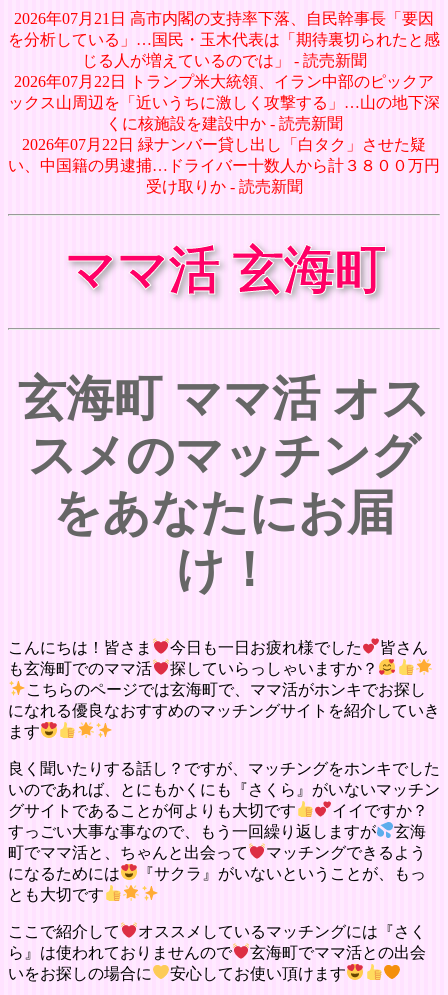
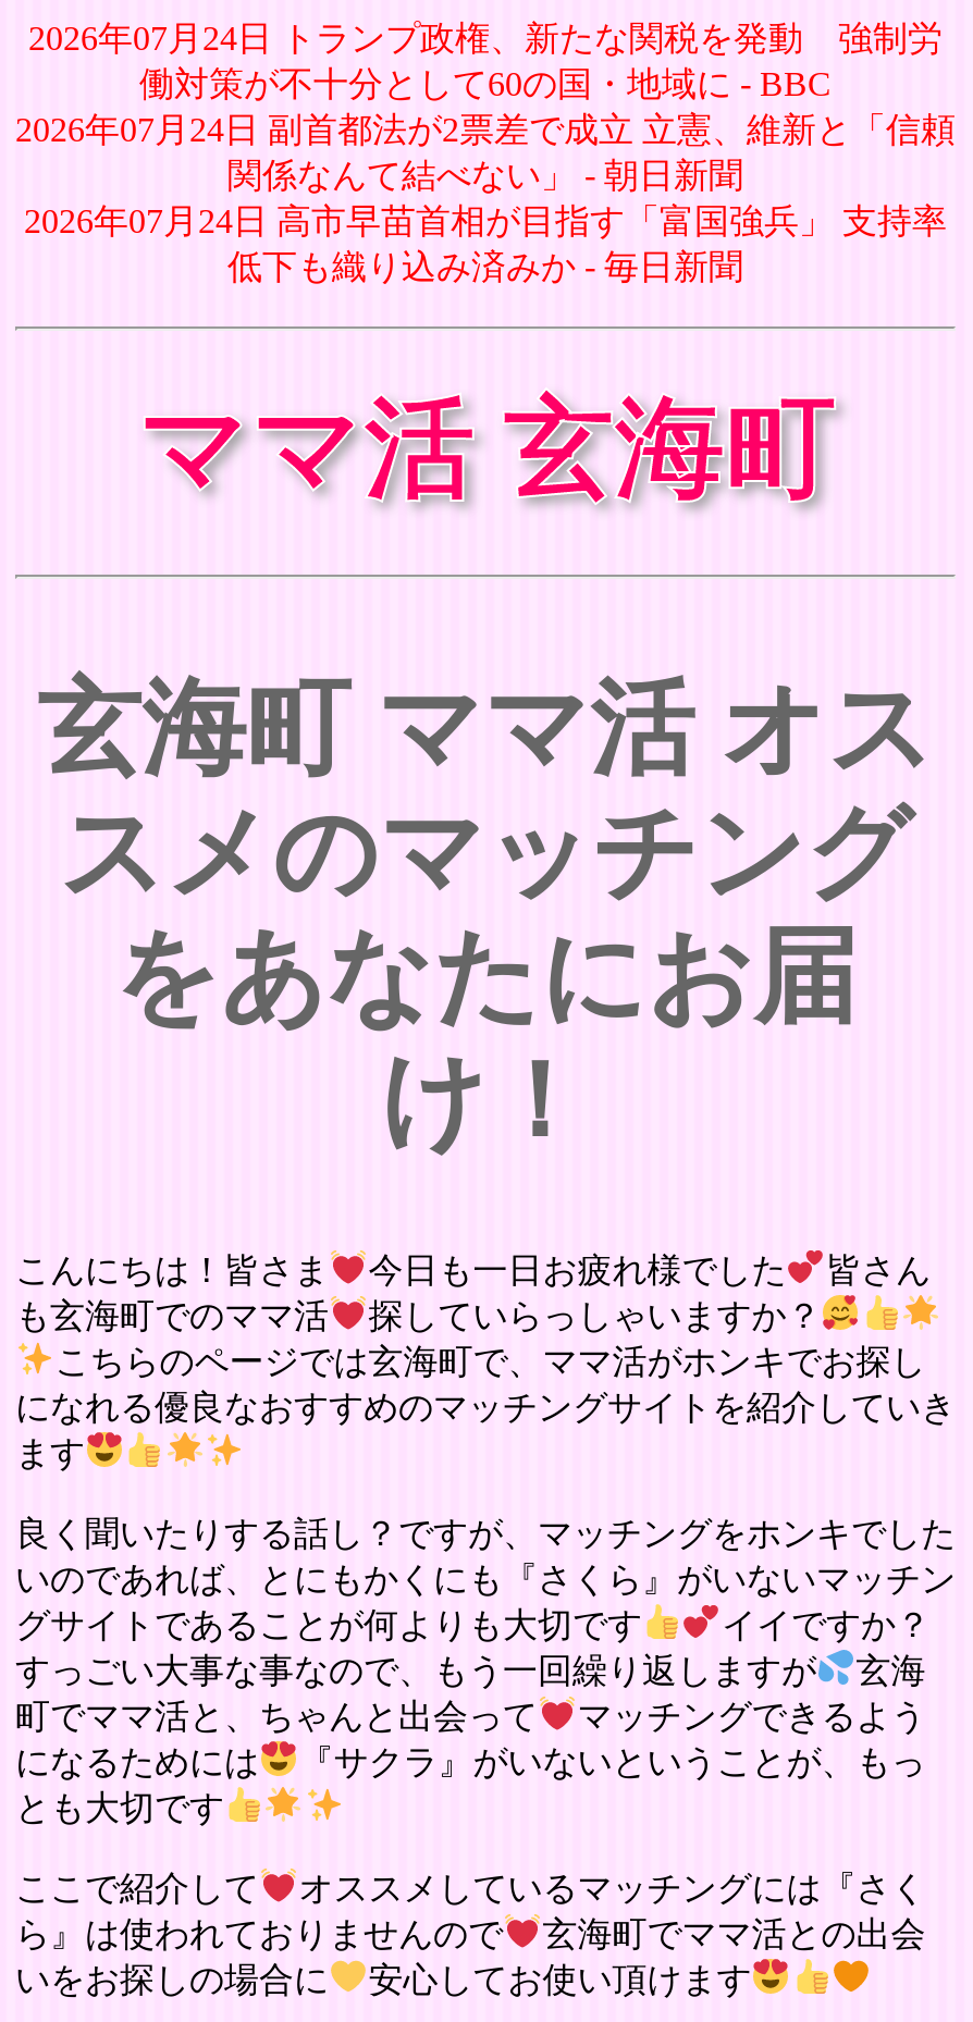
[8,10,440,195] 2026年07月21日 高市内閣の支持率下落、自民幹事長「要因 | を分析している」…国民・玉木代表は「期待裏切られたと感 | じる人が増えているのでは」 - 読売新聞 | 2026年07月22日 トランプ米大統領、イラン中部のピックア | ックス山周辺を「近いうちに激しく攻撃する」…山の地下深 | くに核施設を建設中か - 読売新聞 | 2026年07月22日 緑ナンバー貸し出し「白タク」させた疑 | い、中国籍の男逮捕…ドライバー十数人から計３８００万円 | 受け取りか - 読売新聞 -> [15,20,956,285] 2026年07月24日 トランプ政権、新たな関税を発動 強制労 | 働対策が不十分として60の国・地域に - BBC | 2026年07月24日 副首都法が2票差で成立 立憲、維新と「信頼 | 関係なんて結べない」 - 朝日新聞 | 2026年07月24日 高市早苗首相が目指す「富国強兵」 支持率 | 低下も織り込み済みか - 毎日新聞

